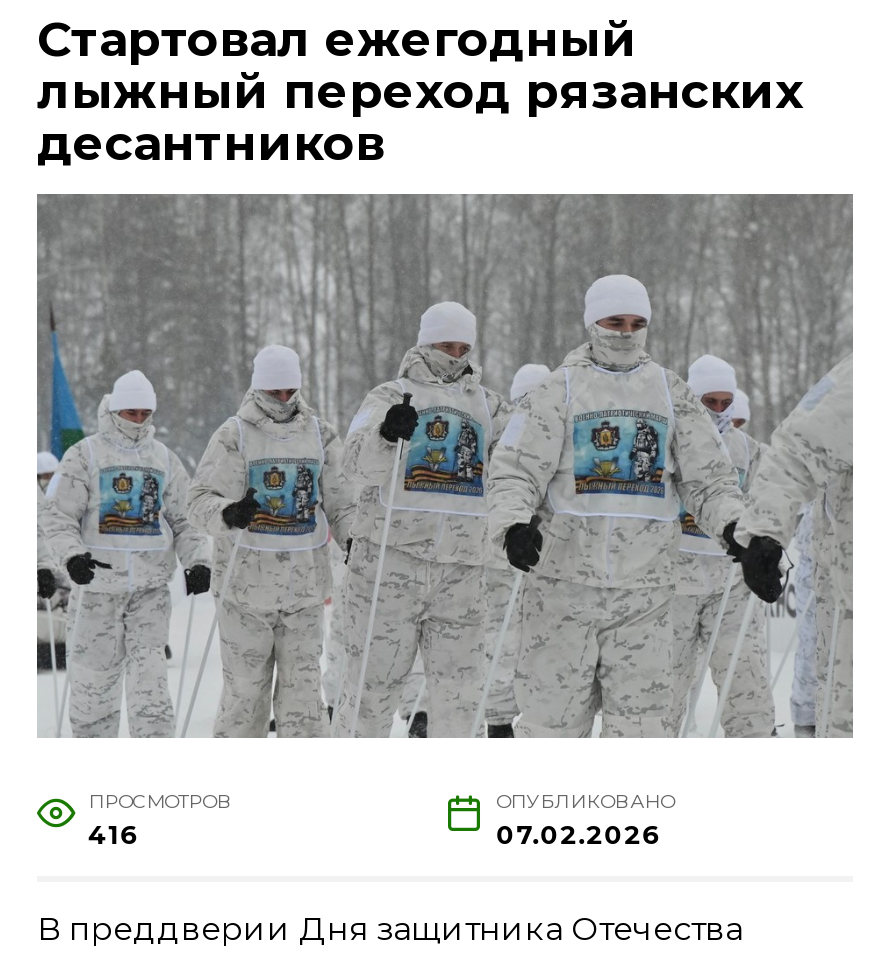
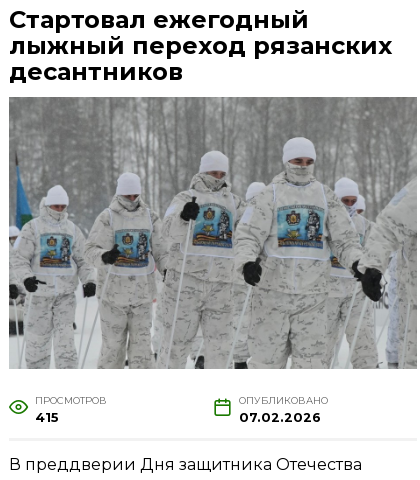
[88,821,138,851] 416 -> [35,410,59,425] 415

